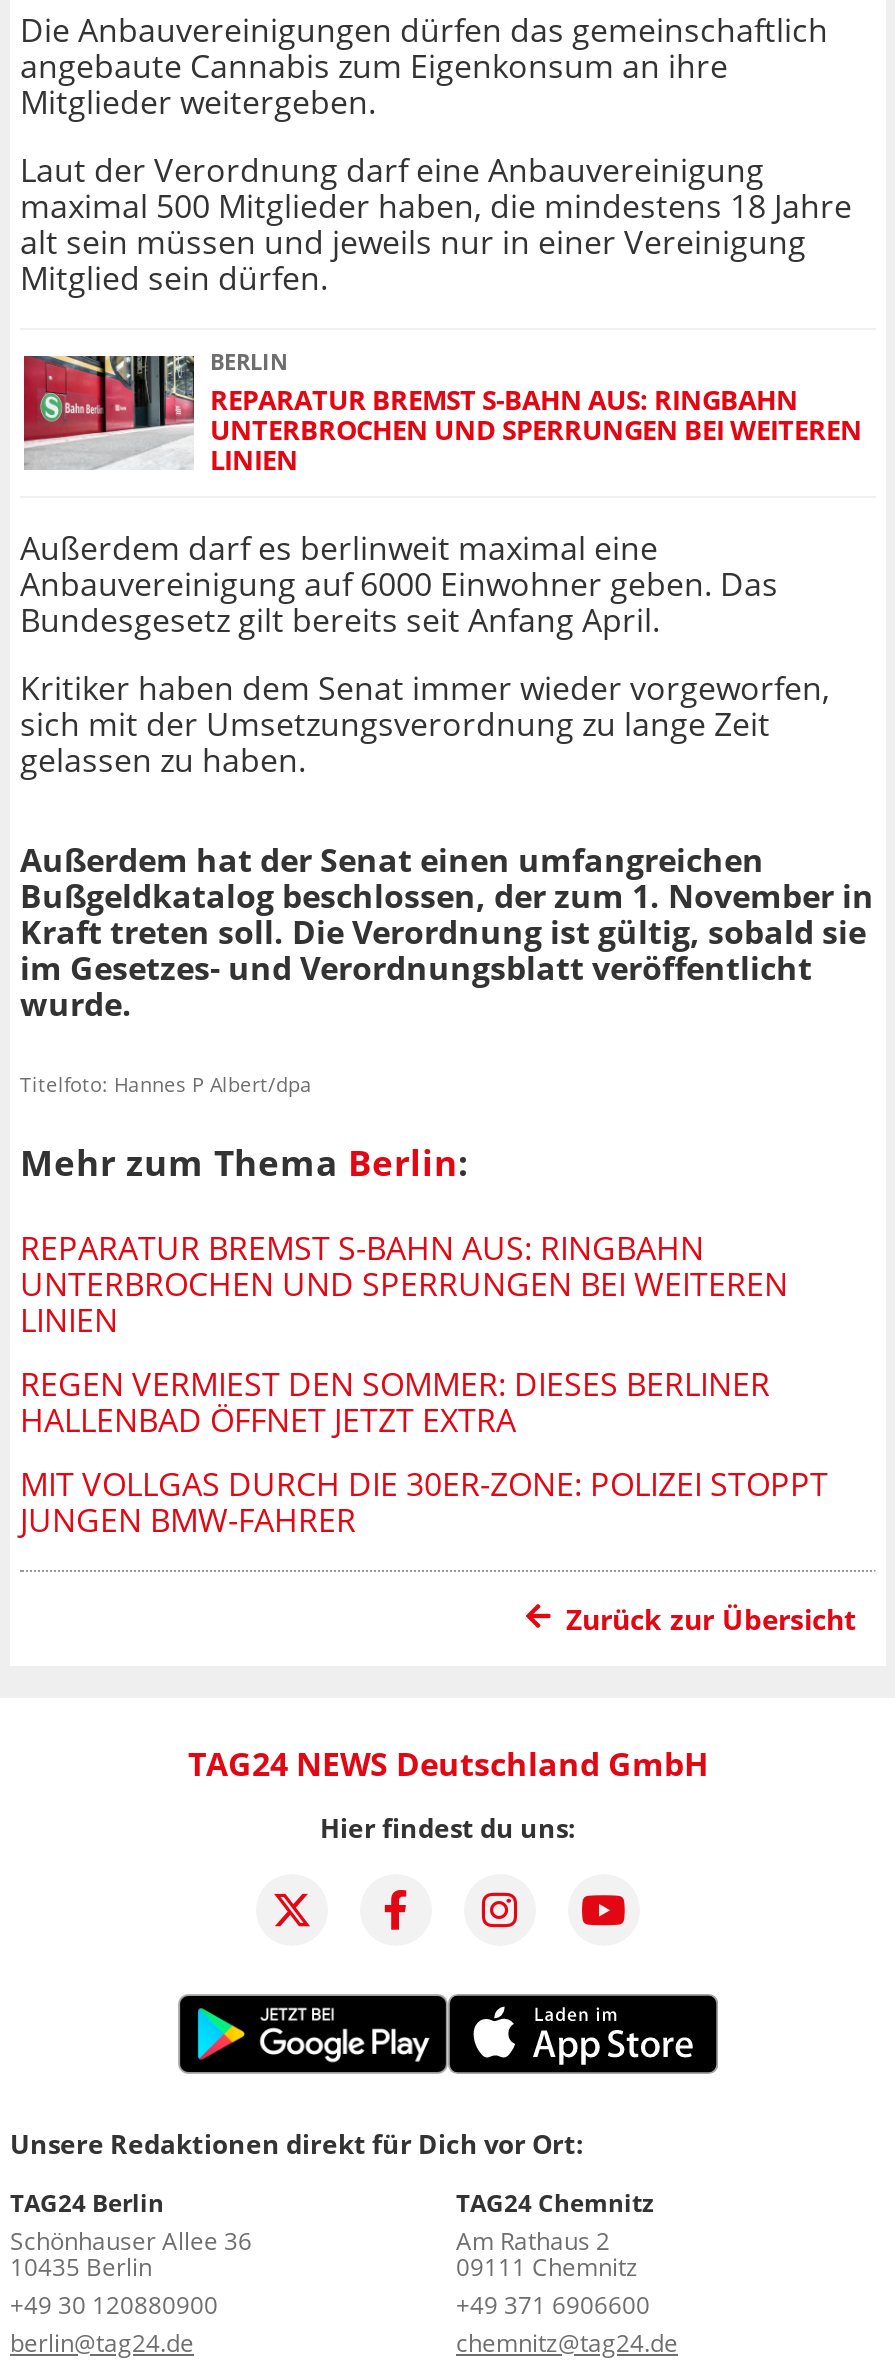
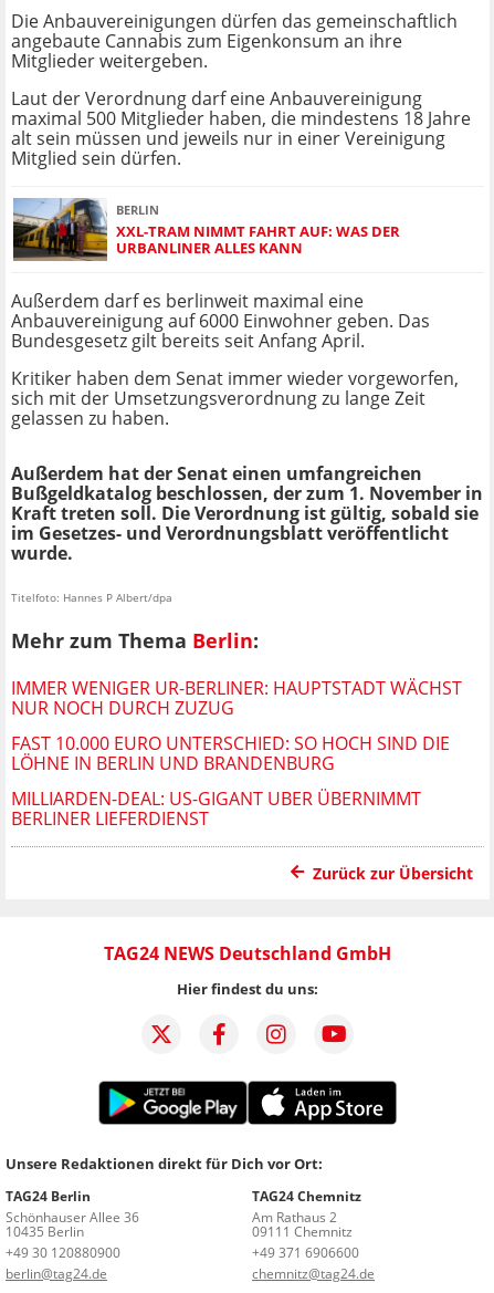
[22,350,862,478] [image] | REPARATUR BREMST S-BAHN AUS: RINGBAHN | UNTERBROCHEN UND SPERRUNGEN BEI WEITEREN | LINIEN -> [12,197,400,262] [image] | XXL-TRAM NIMMT FAHRT AUF: WAS DER | URBANLINER ALLES KANN
[20,1225,788,1341] REPARATUR BREMST S-BAHN AUS: RINGBAHN | UNTERBROCHEN UND SPERRUNGEN BEI WEITEREN | LINIEN -> [11,675,462,720] IMMER WENIGER UR-BERLINER: HAUPTSTADT WÄCHST | NUR NOCH DURCH ZUZUG
[20,1361,770,1441] REGEN VERMIEST DEN SOMMER: DIESES BERLINER | HALLENBAD ÖFFNET JETZT EXTRA -> [11,731,450,775] FAST 10.000 EURO UNTERSCHIED: SO HOCH SIND DIE | LÖHNE IN BERLIN UND BRANDENBURG
[20,1461,828,1541] MIT VOLLGAS DURCH DIE 30ER-ZONE: POLIZEI STOPPT | JUNGEN BMW-FAHRER -> [11,786,421,830] MILLIARDEN-DEAL: US-GIGANT UBER ÜBERNIMMT | BERLINER LIEFERDIENST

